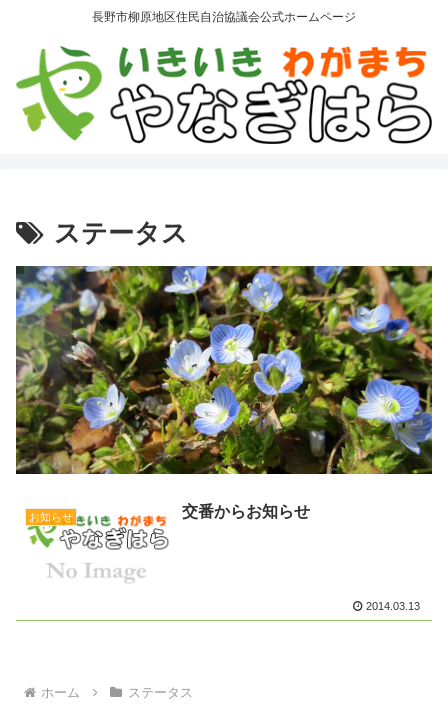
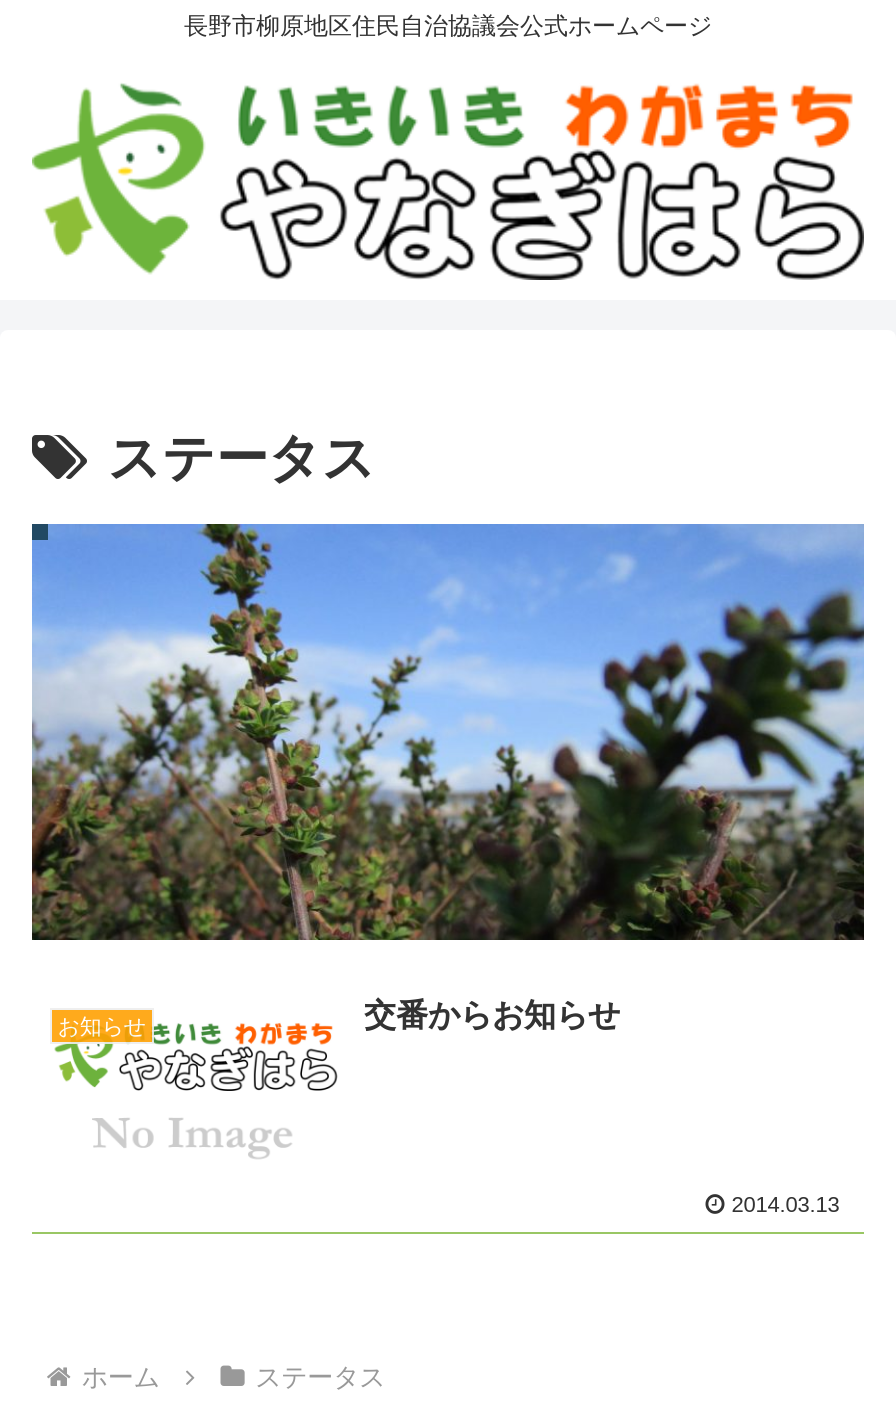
[15,265,433,475] [image] -> [30,522,866,942] [image]

